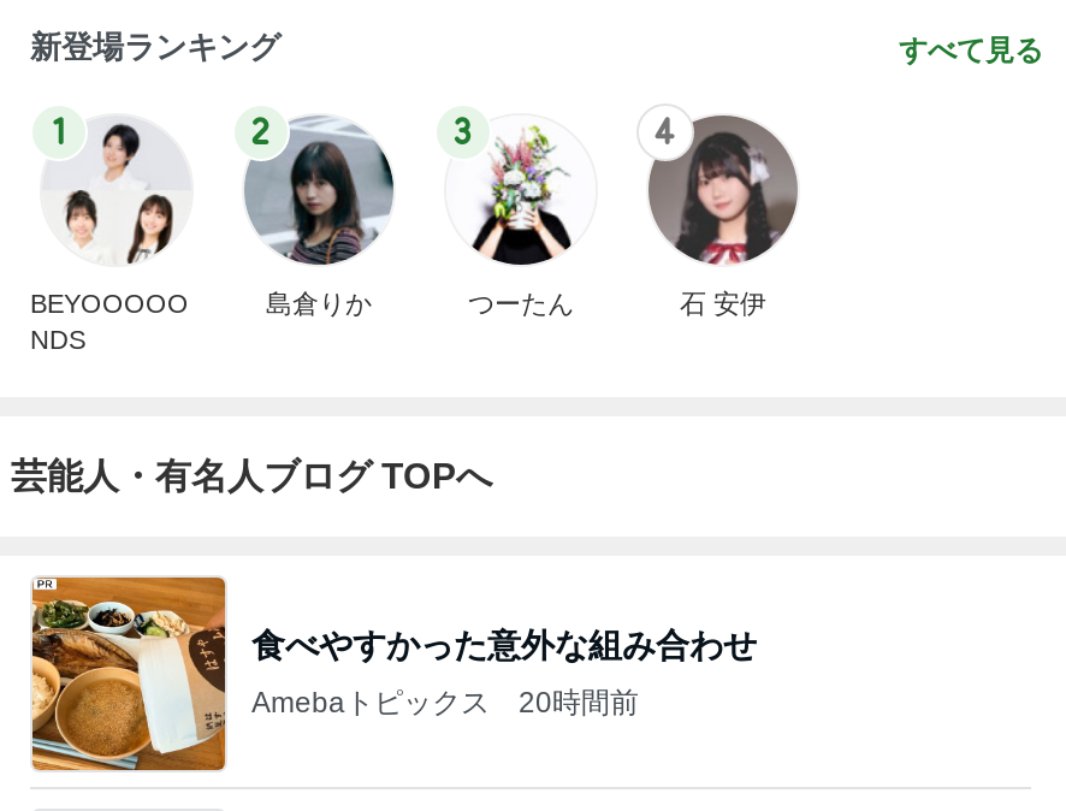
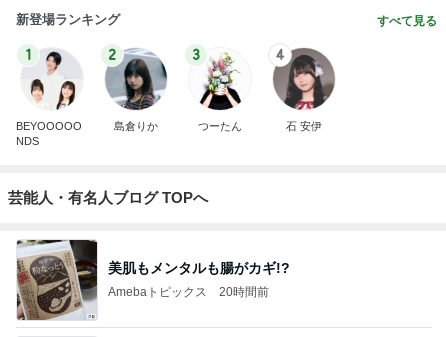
[30,575,757,772] [image] | 食べやすかった意外な組み合わせ -> [16,239,290,321] [image] | 美肌もメンタルも腸がカギ!?

